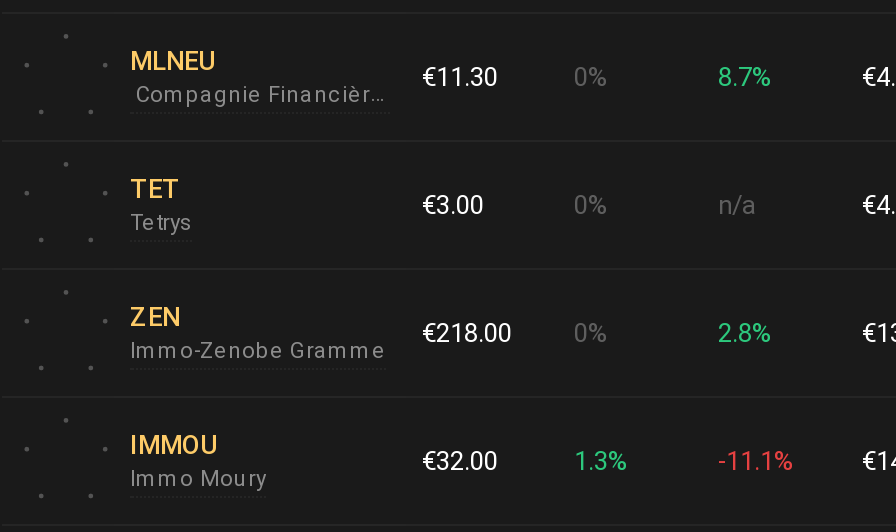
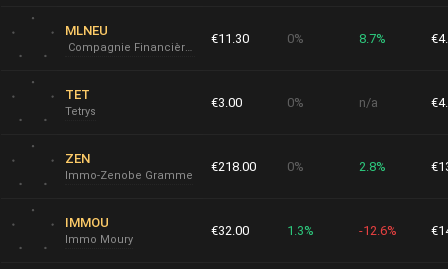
[718,446,794,476] -11.1% -> [359,223,397,238] -12.6%

